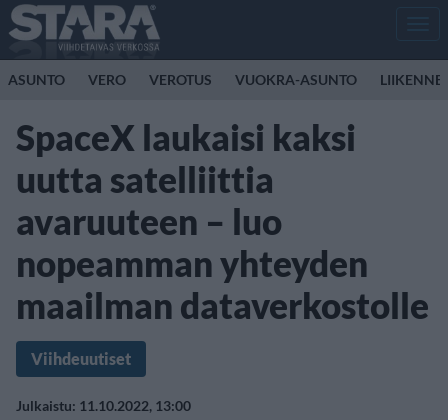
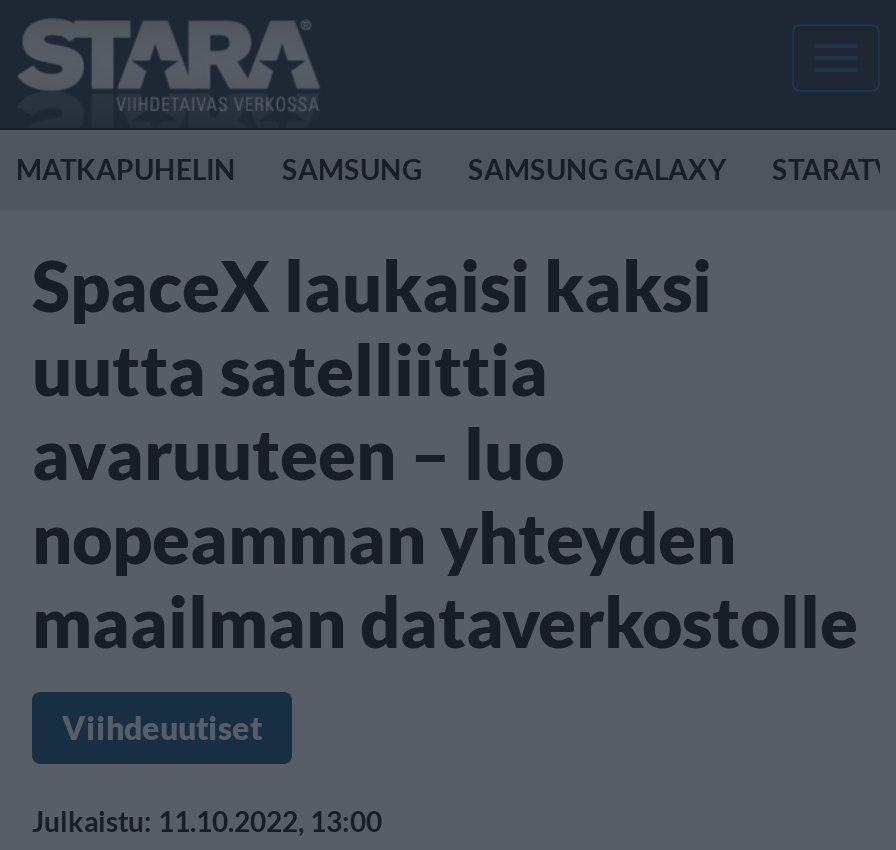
[8,71,443,88] ASUNTO | VERO | VEROTUS | VUOKRA-ASUNTO | LIIKENNE -> [16,152,894,186] MATKAPUHELIN | SAMSUNG | SAMSUNG GALAXY | STARATV

